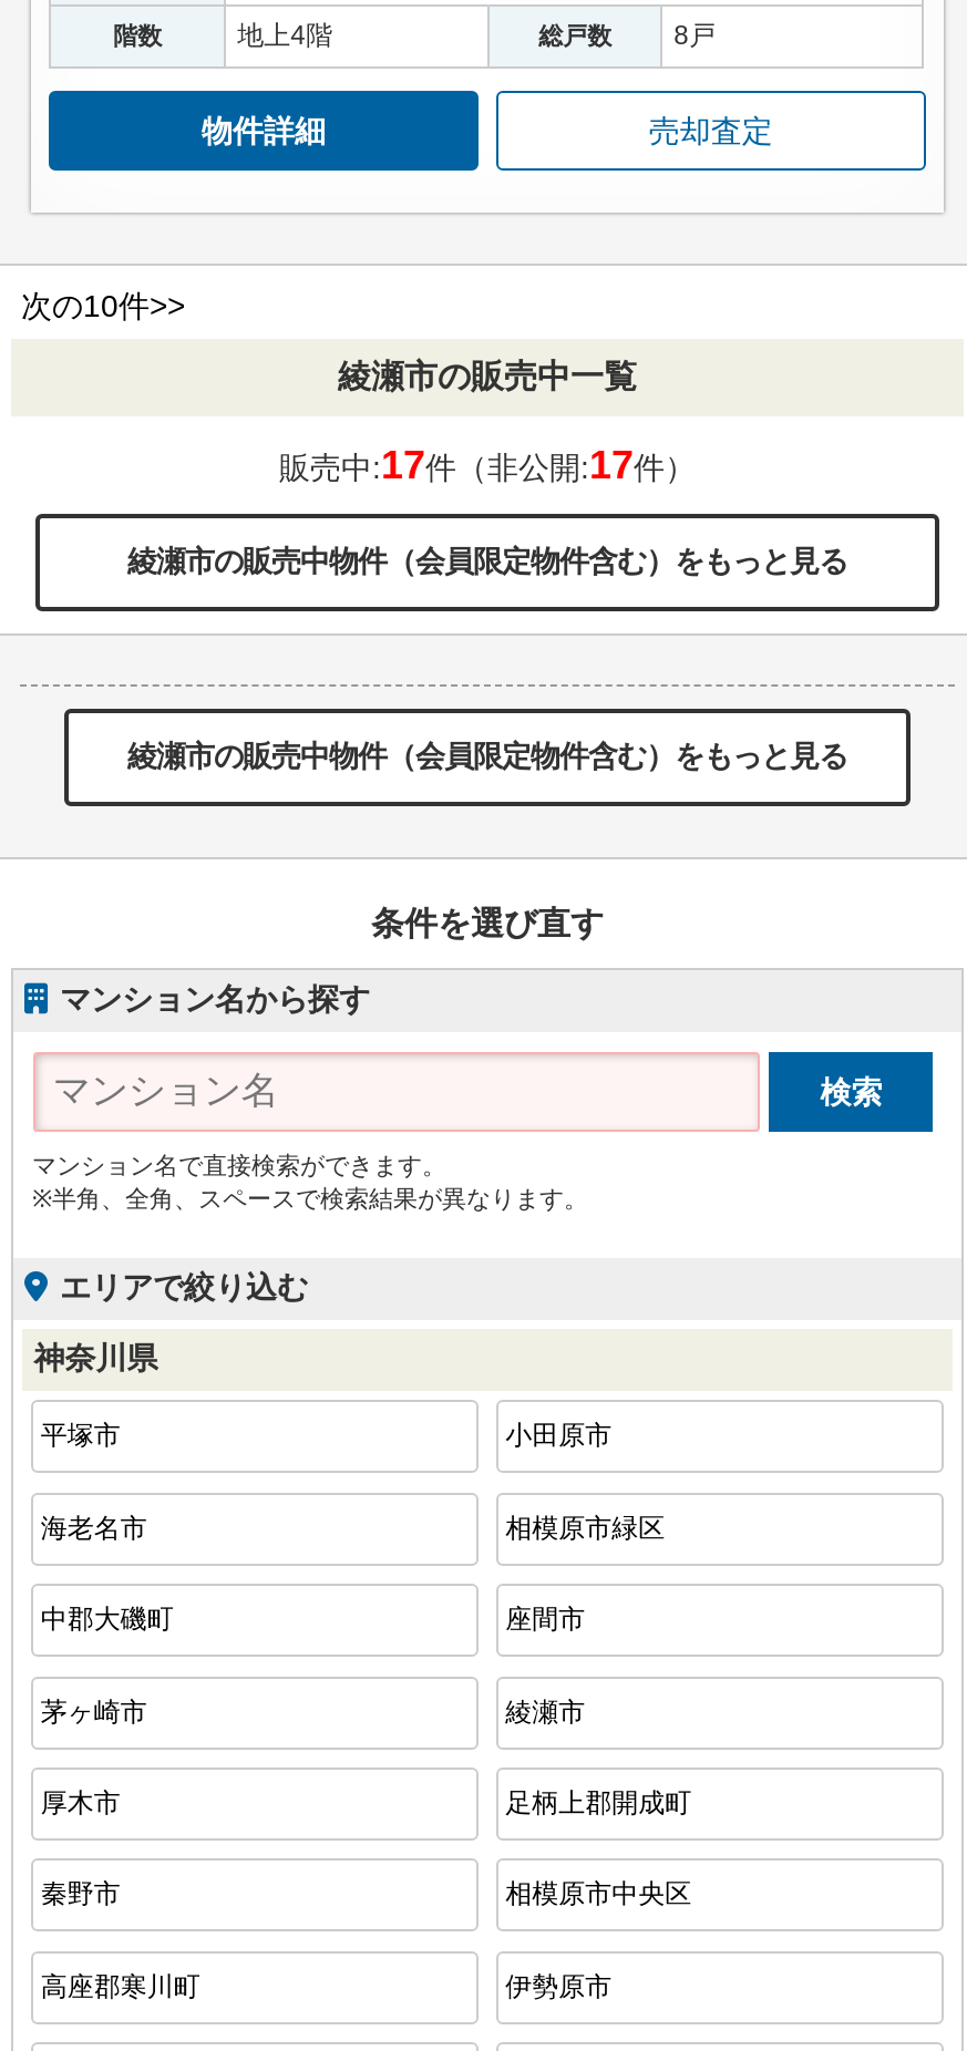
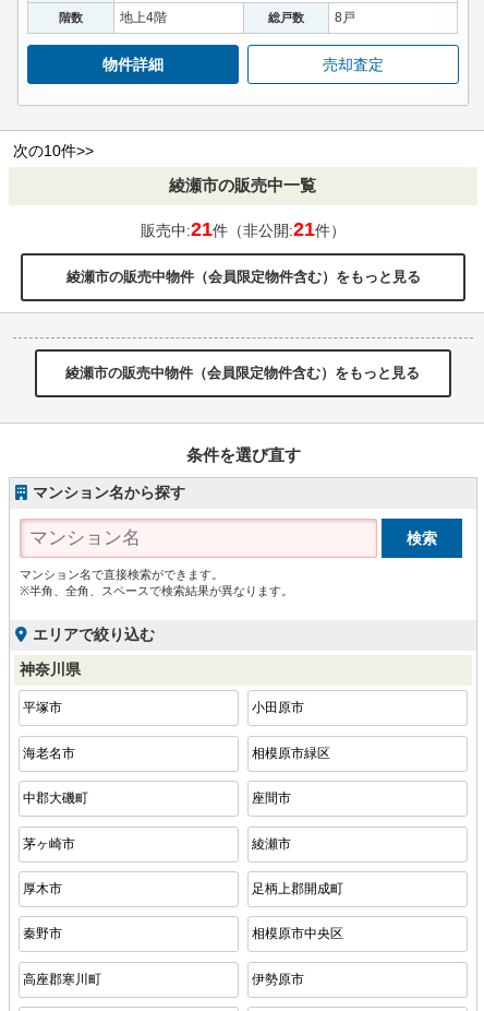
[279,443,696,488] 販売中:17件（非公開:17件） -> [141,218,346,240] 販売中:21件（非公開:21件）

